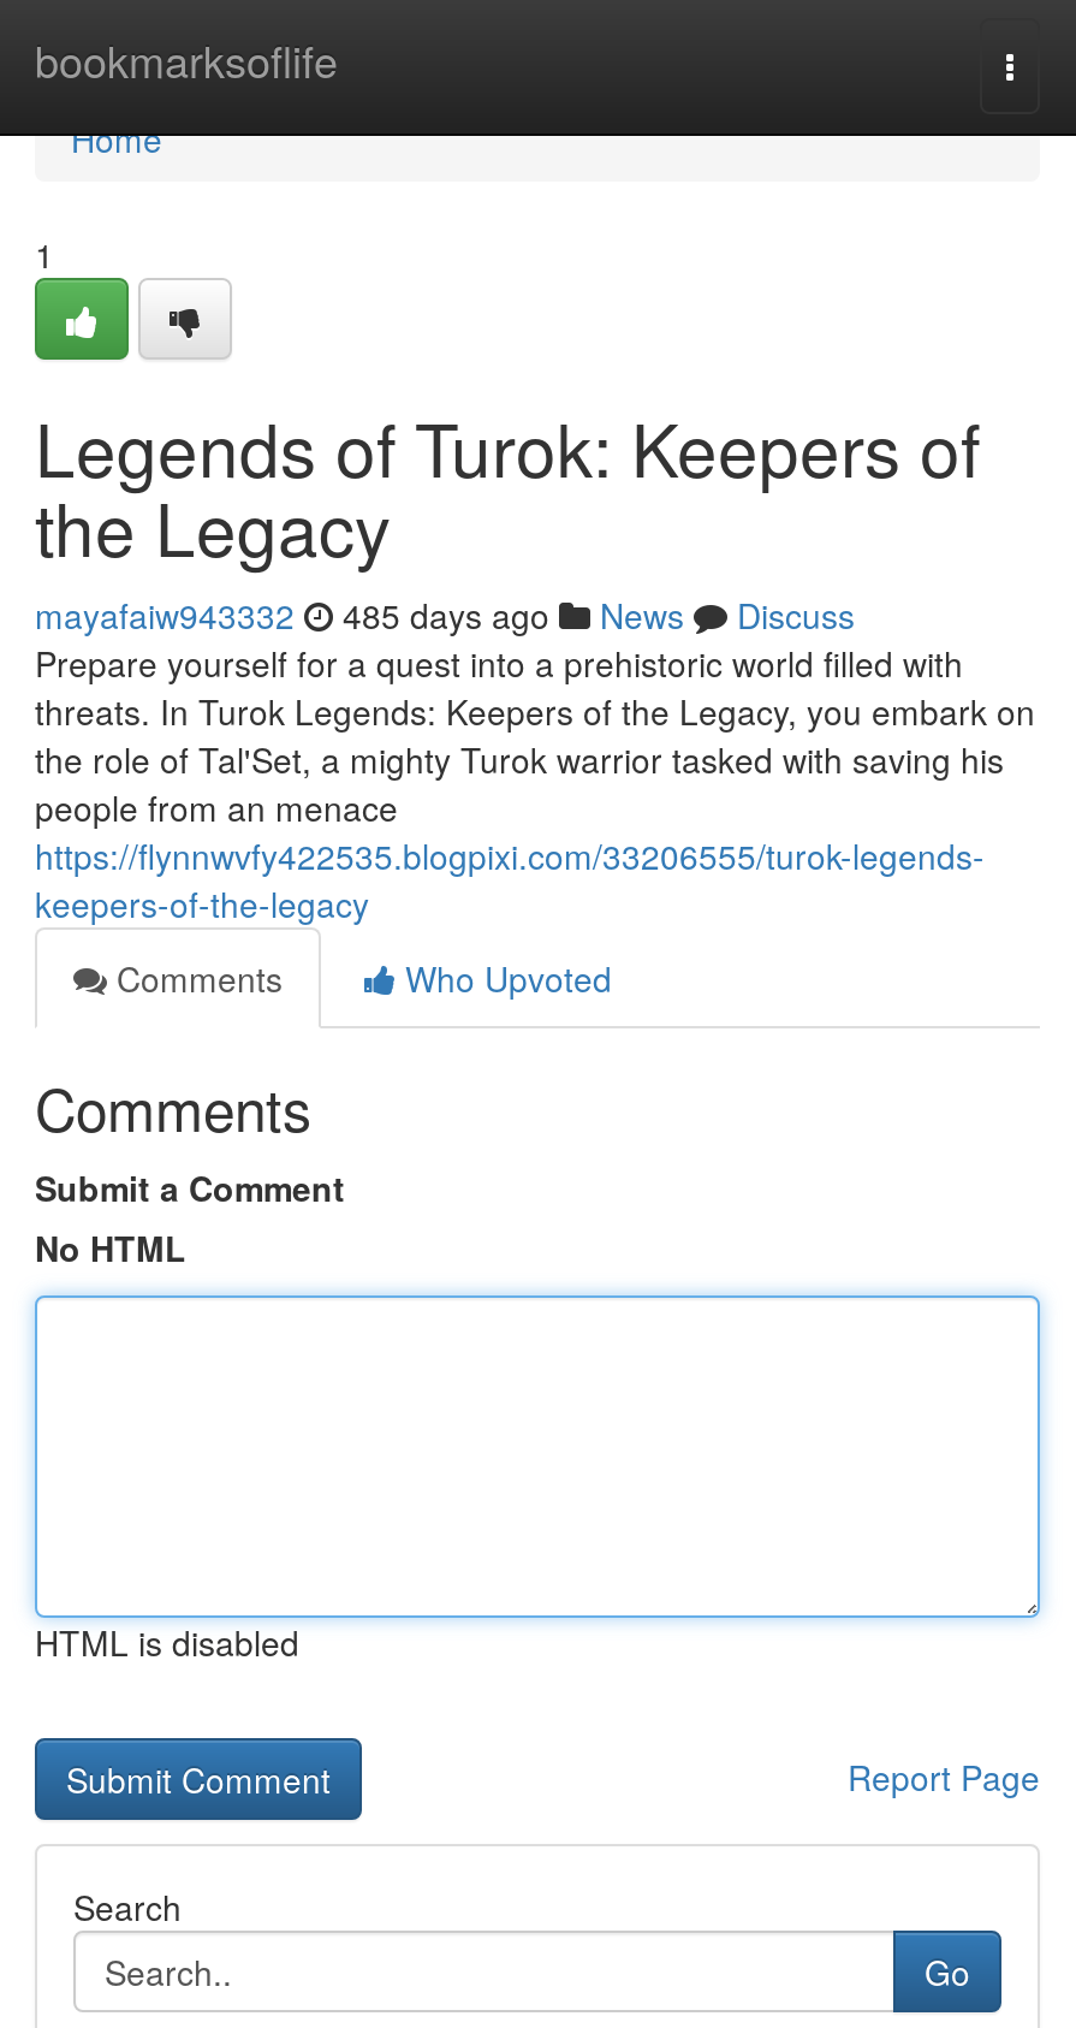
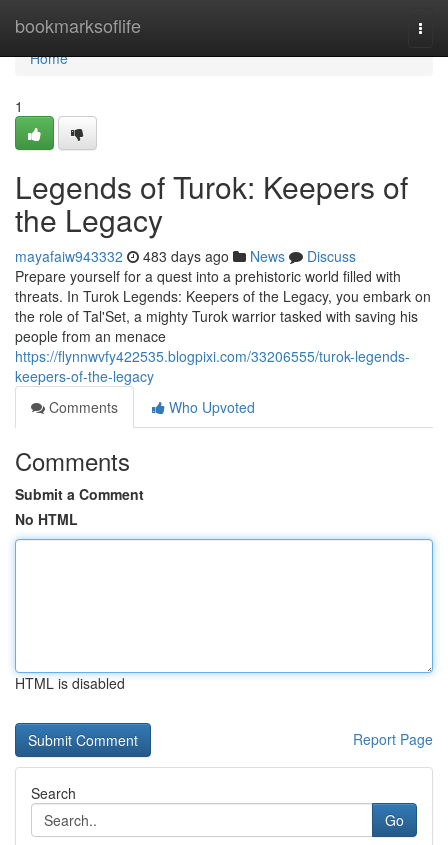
[35,591,855,639] mayafaiw943332 485 days ago News Discuss -> [15,246,356,266] mayafaiw943332 483 days ago News Discuss

